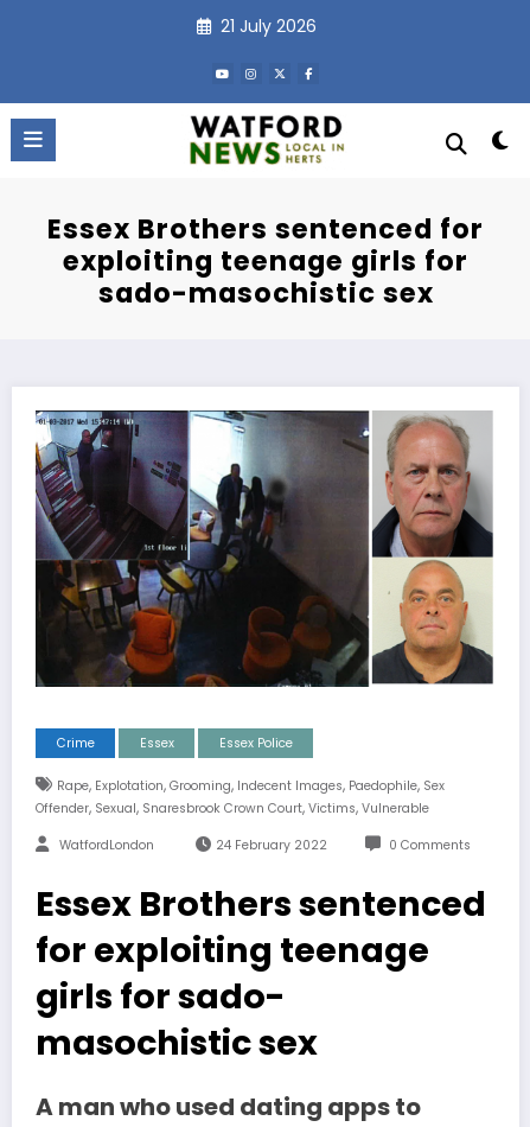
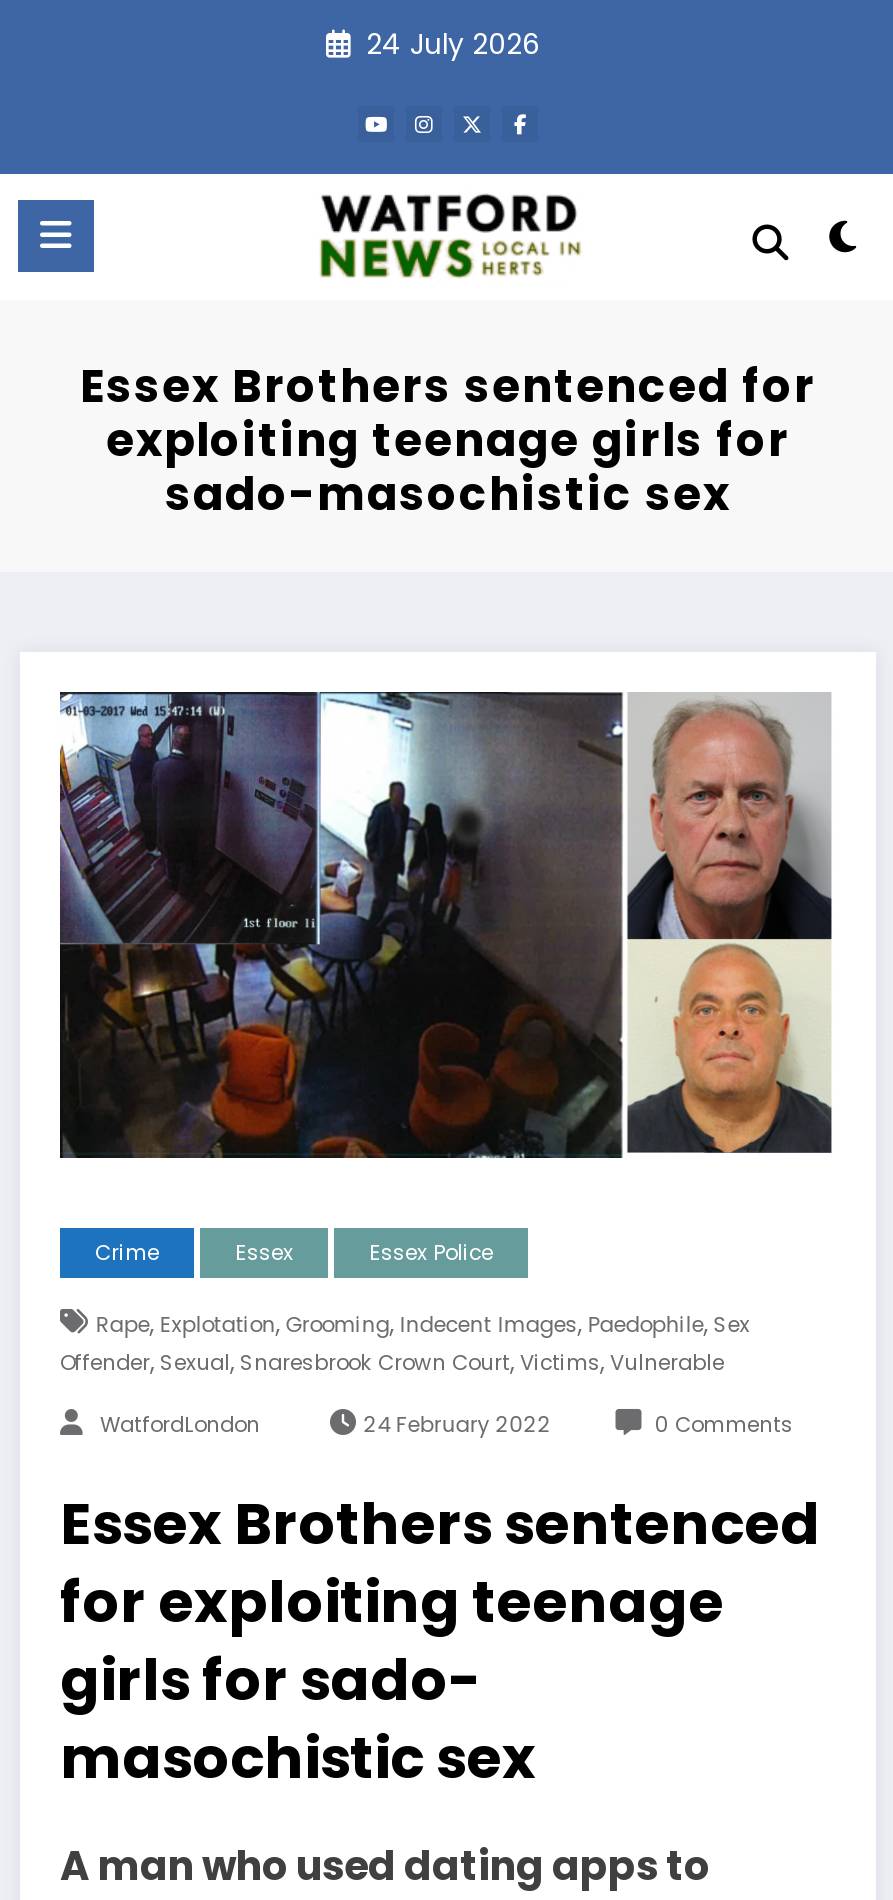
[221,14,317,38] 21 July 2026 -> [366,24,540,64] 24 July 2026

